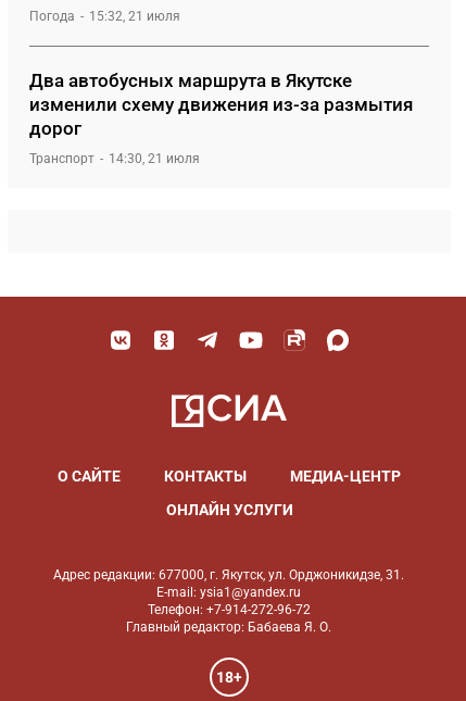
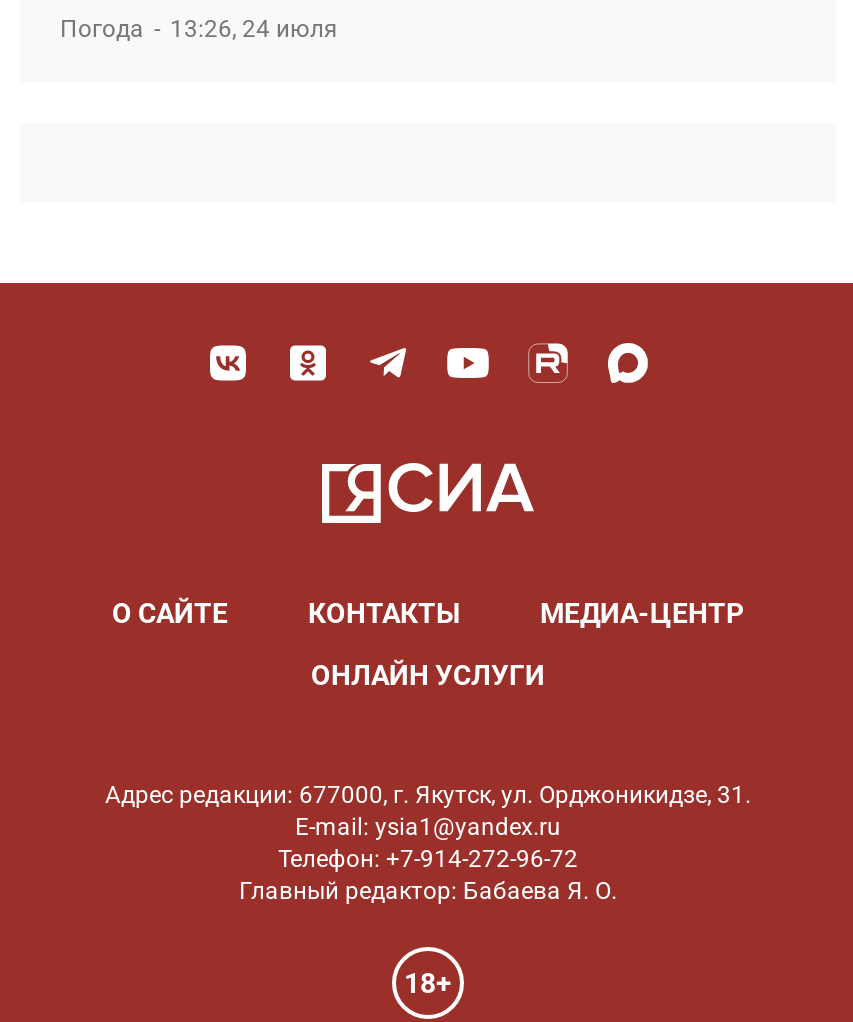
[29,9,413,166] 15:32, 21 июля | Два автобусных маршрута в Якутске | изменили схему движения из-за размытия | дорог | Транспорт | 14:30, 21 июля -> [170,15,338,43] 13:26, 24 июля

